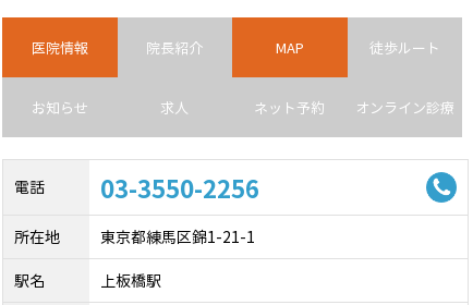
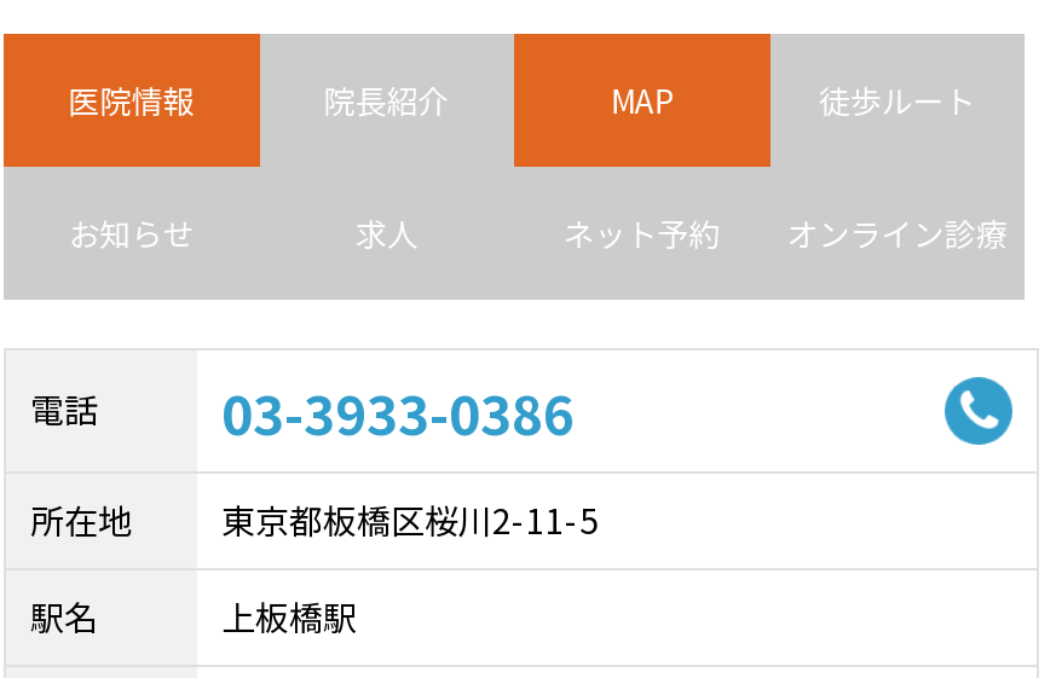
[100,170,259,205] 03-3550-2256 -> [221,373,575,450] 03-3933-0386
[100,226,255,248] 東京都練馬区錦1-21-1 -> [221,496,599,545] 東京都板橋区桜川2-11-5

